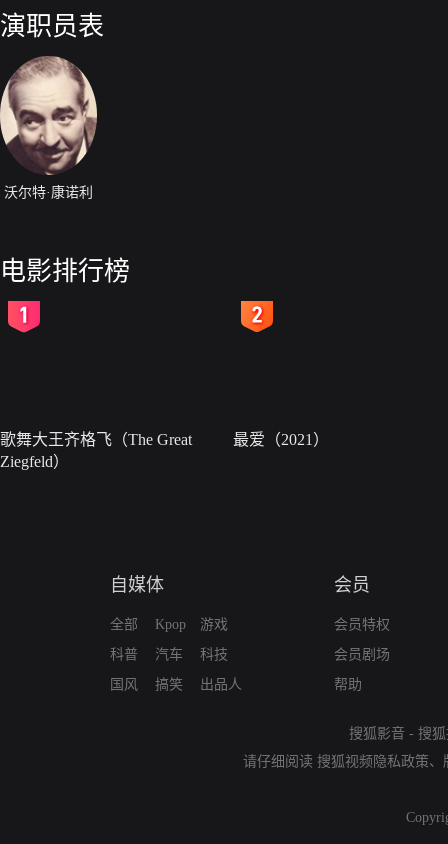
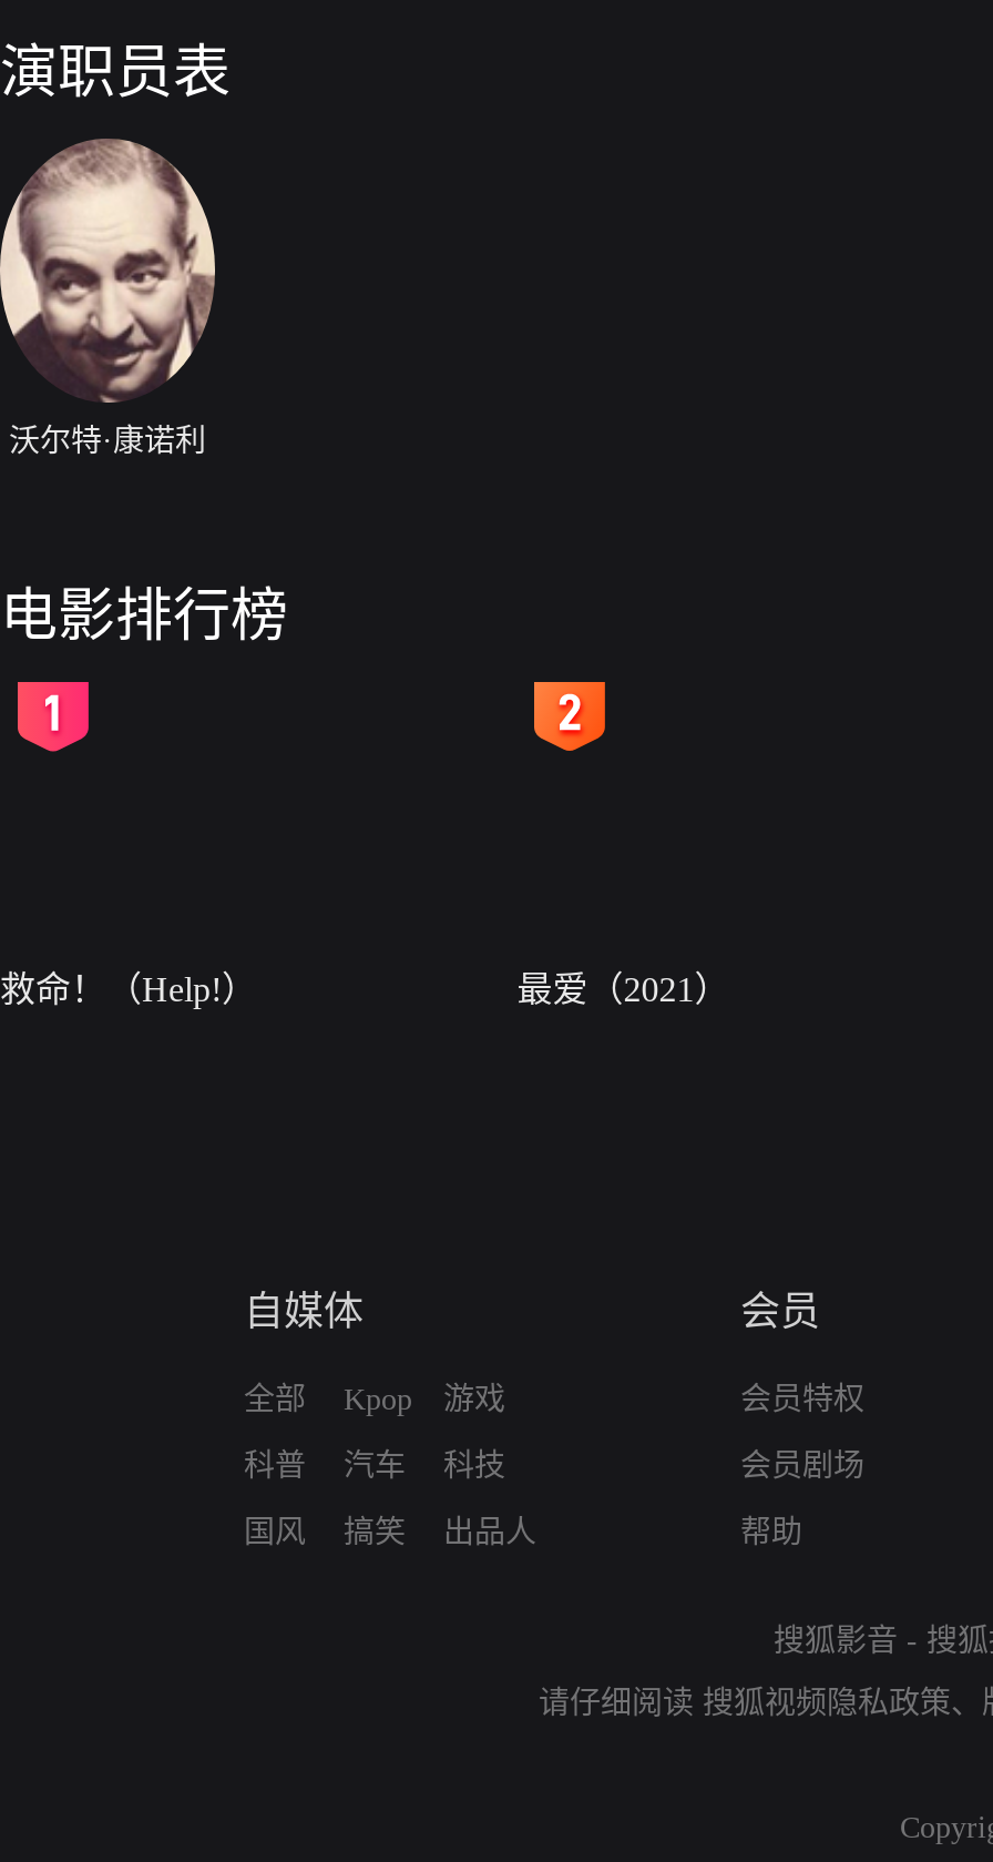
[0,431,192,470] 歌舞大王齐格飞（The Great | Ziegfeld） -> [0,971,257,1008] 救命！（Help!）

